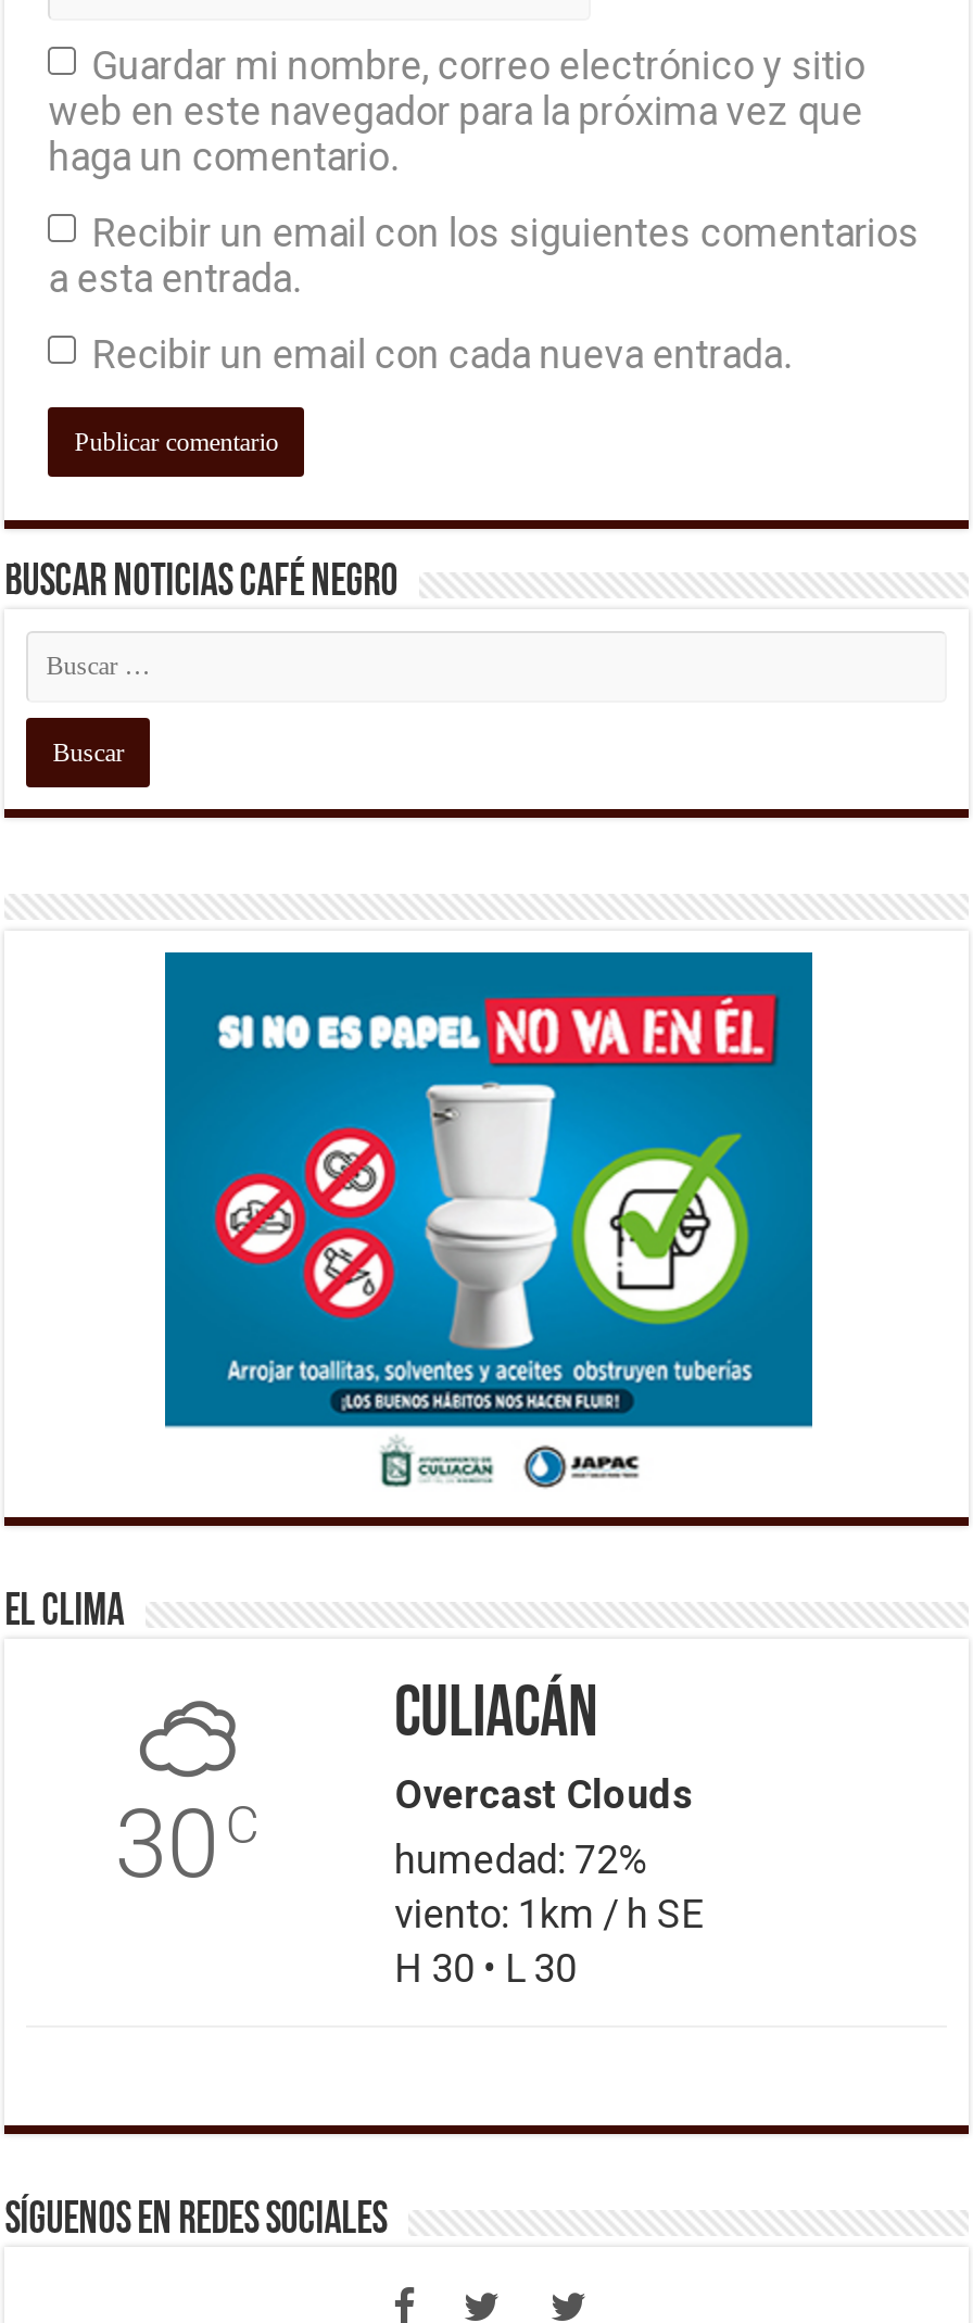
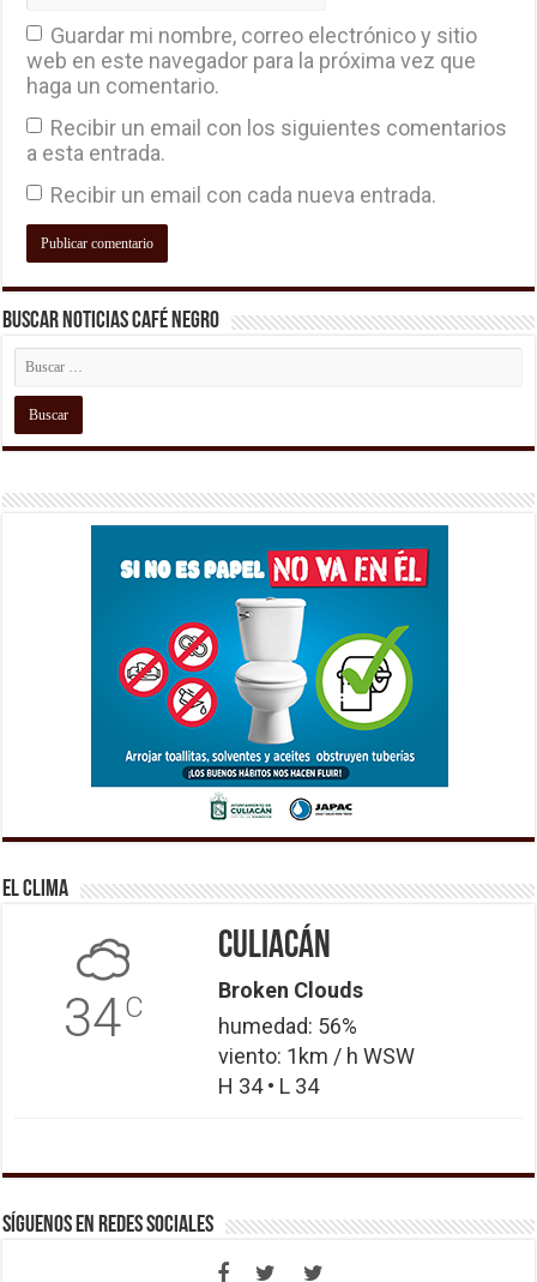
[394,1770,692,1816] Overcast Clouds -> [218,977,363,1002] Broken Clouds
[115,1787,260,1900] 30 C -> [63,986,144,1048] 34 C
[394,1836,646,1881] humedad: 72% -> [218,1013,357,1038] humedad: 56%
[394,1890,703,1936] viento: 1km / h SE -> [218,1043,414,1068] viento: 1km / h WSW
[394,1944,577,1990] H 30 • L 30 -> [218,1073,318,1098] H 34 • L 34

